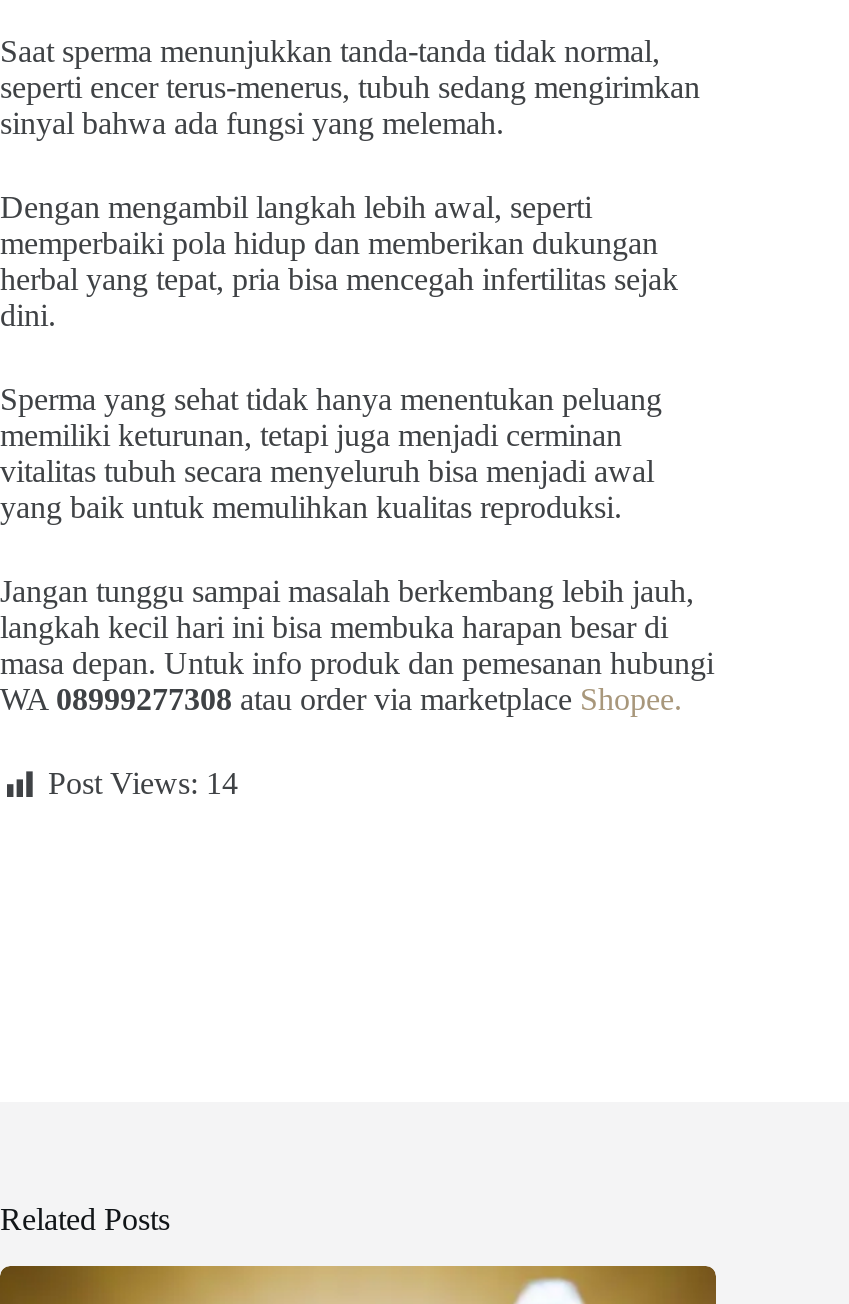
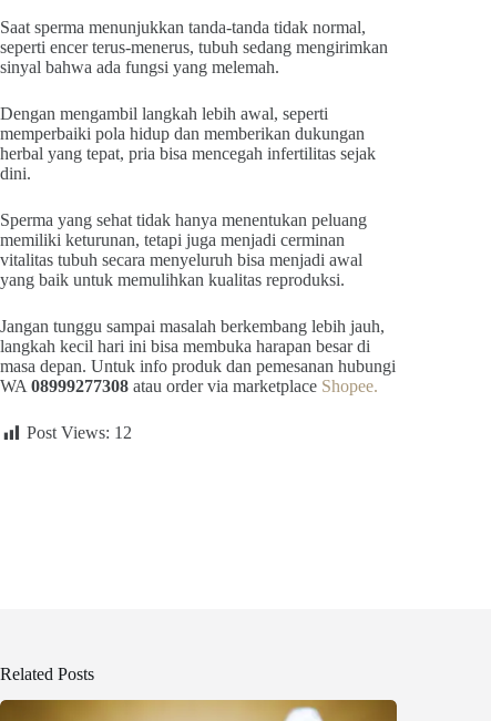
[48,766,238,800] Post Views: 14 -> [27,423,132,442] Post Views: 12

